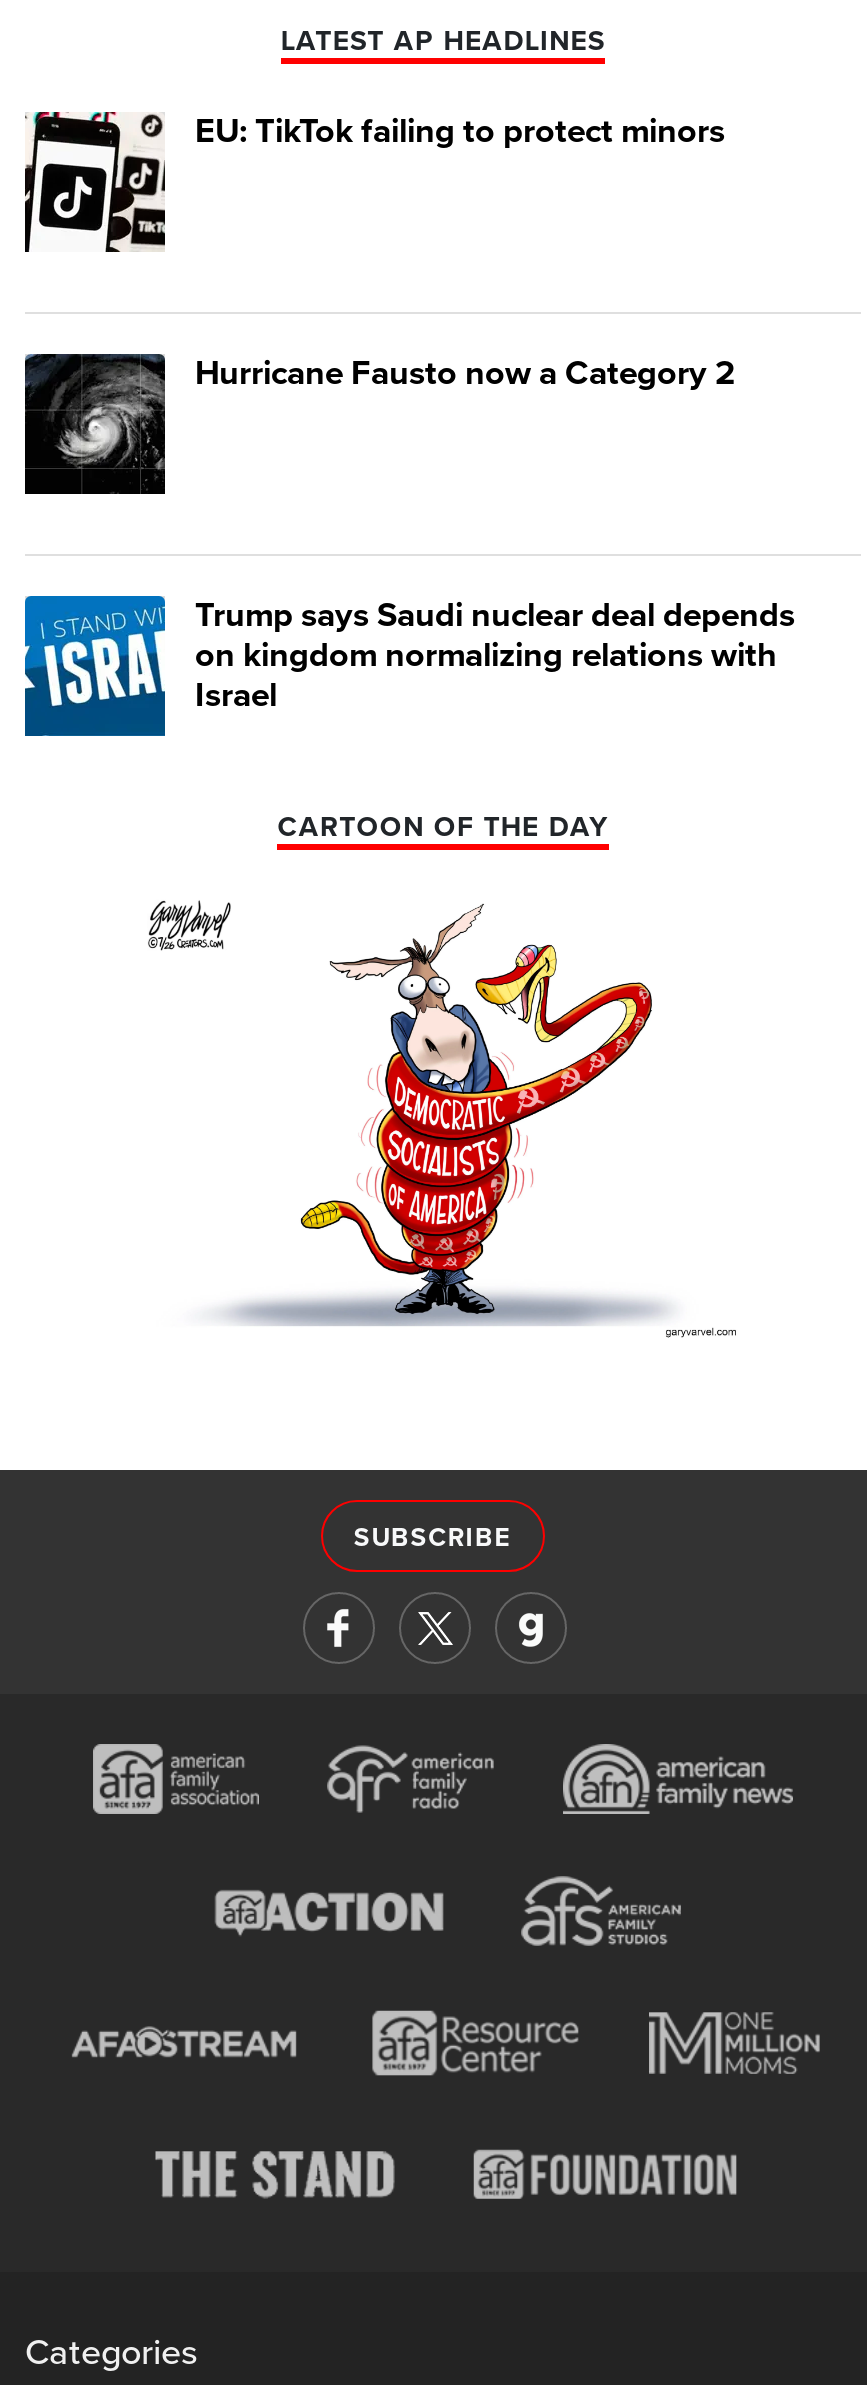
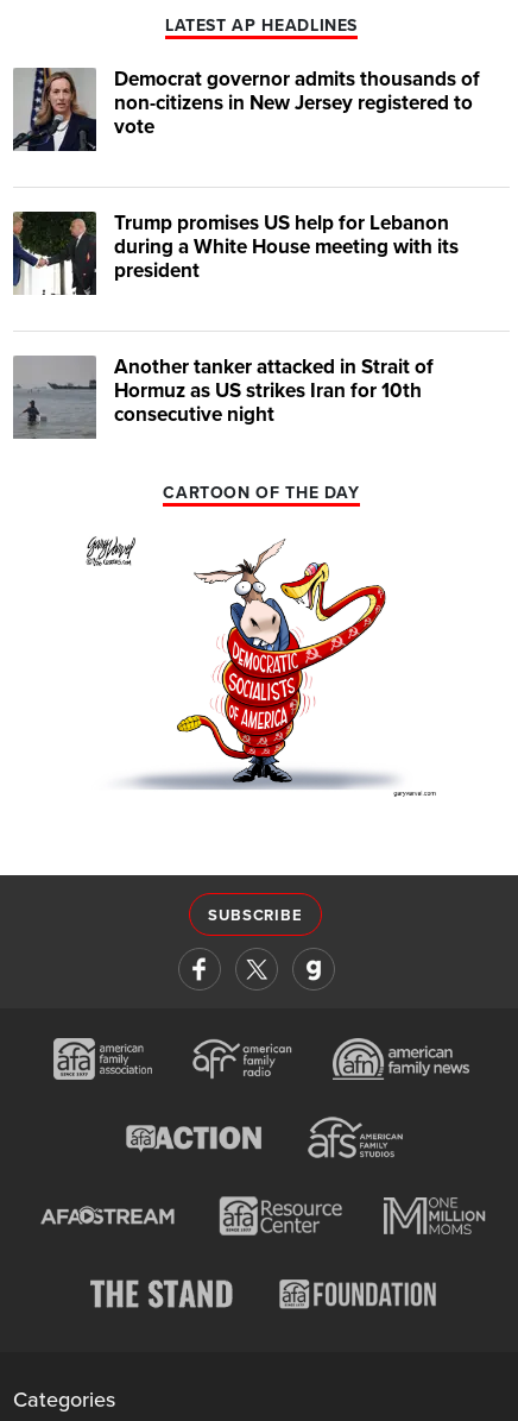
[25,110,725,254] [image] | EU: TikTok failing to protect minors -> [13,67,480,152] [image] | Democrat governor admits thousands of | non-citizens in New Jersey registered to | vote
[23,352,735,496] [image] | Hurricane Fausto now a Category 2 -> [12,210,459,296] [image] | Trump promises US help for Lebanon | during a White House meeting with its | president
[23,594,795,738] [image] | Trump says Saudi nuclear deal depends | on kingdom normalizing relations with | Israel -> [12,354,434,440] [image] | Another tanker attacked in Strait of | Hormuz as US strikes Iran for 10th | consecutive night

